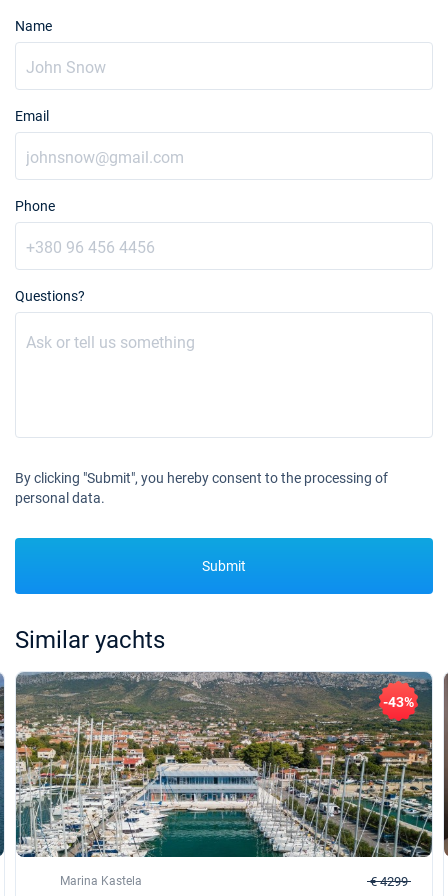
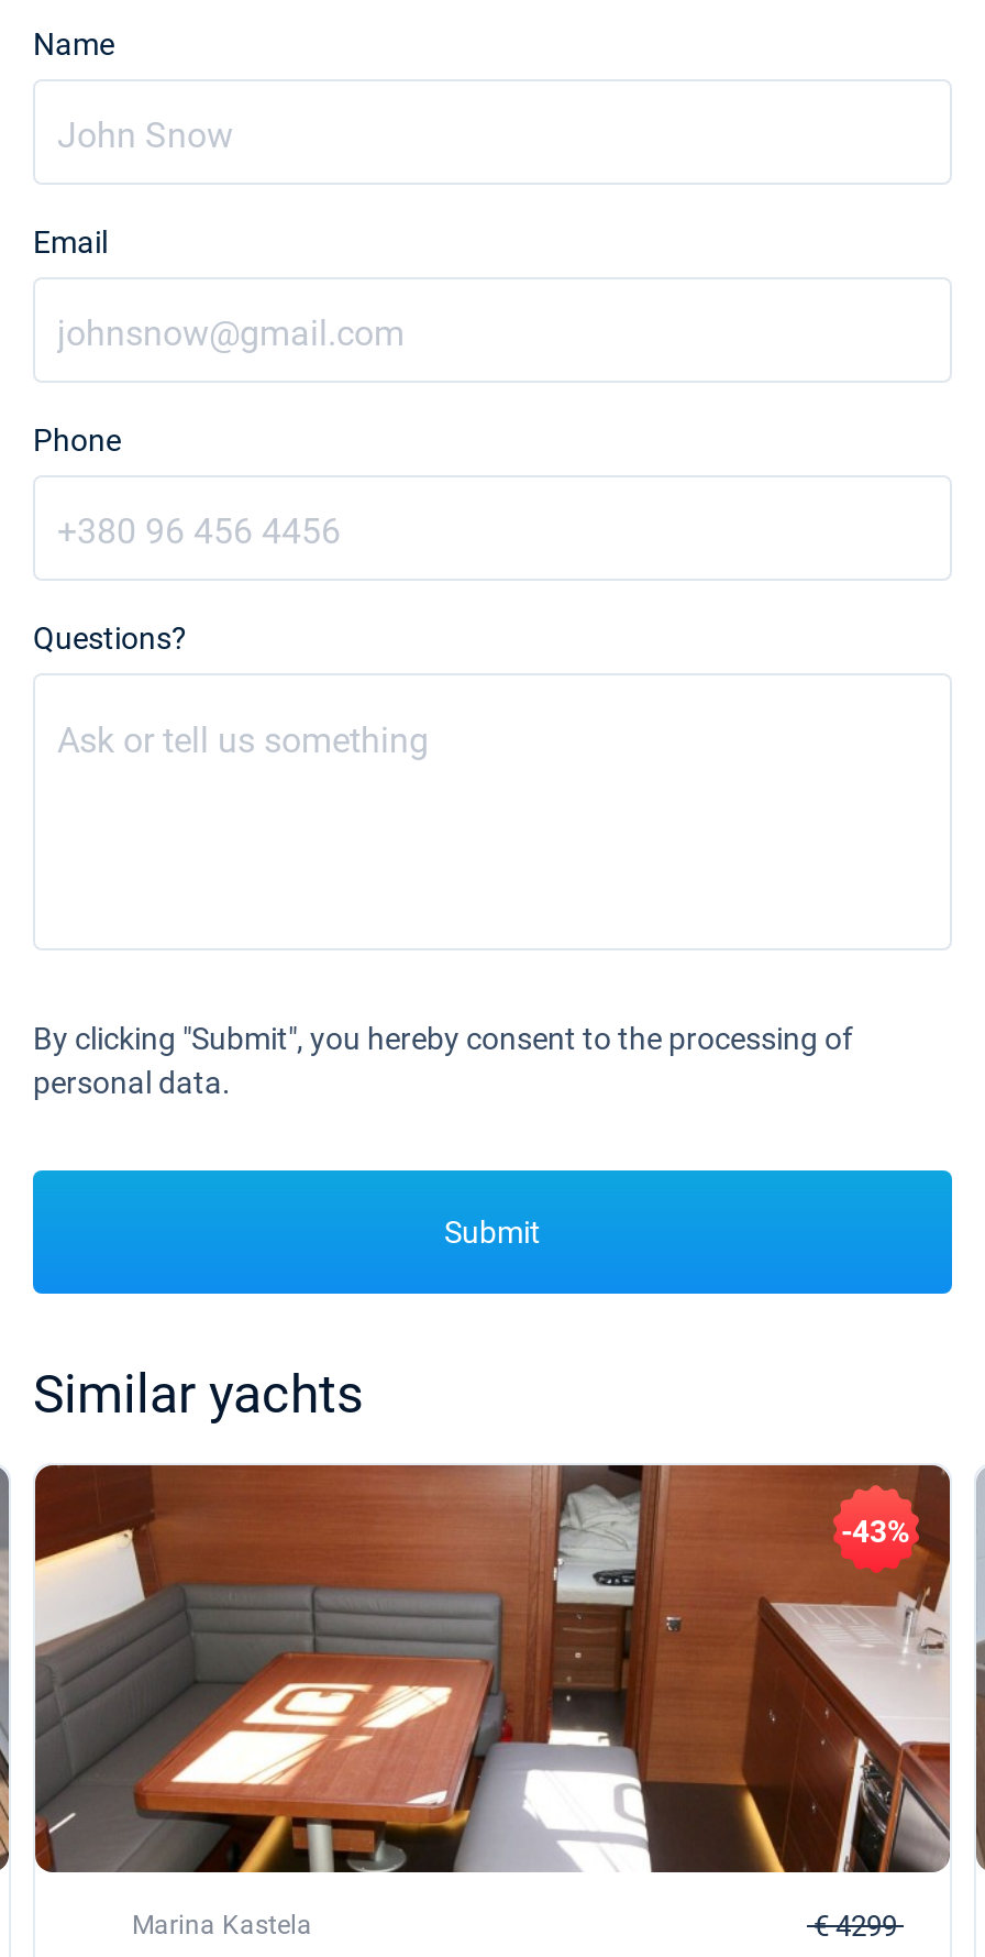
[15,671,433,858] [image] -> [33,1463,952,1874] [image]

